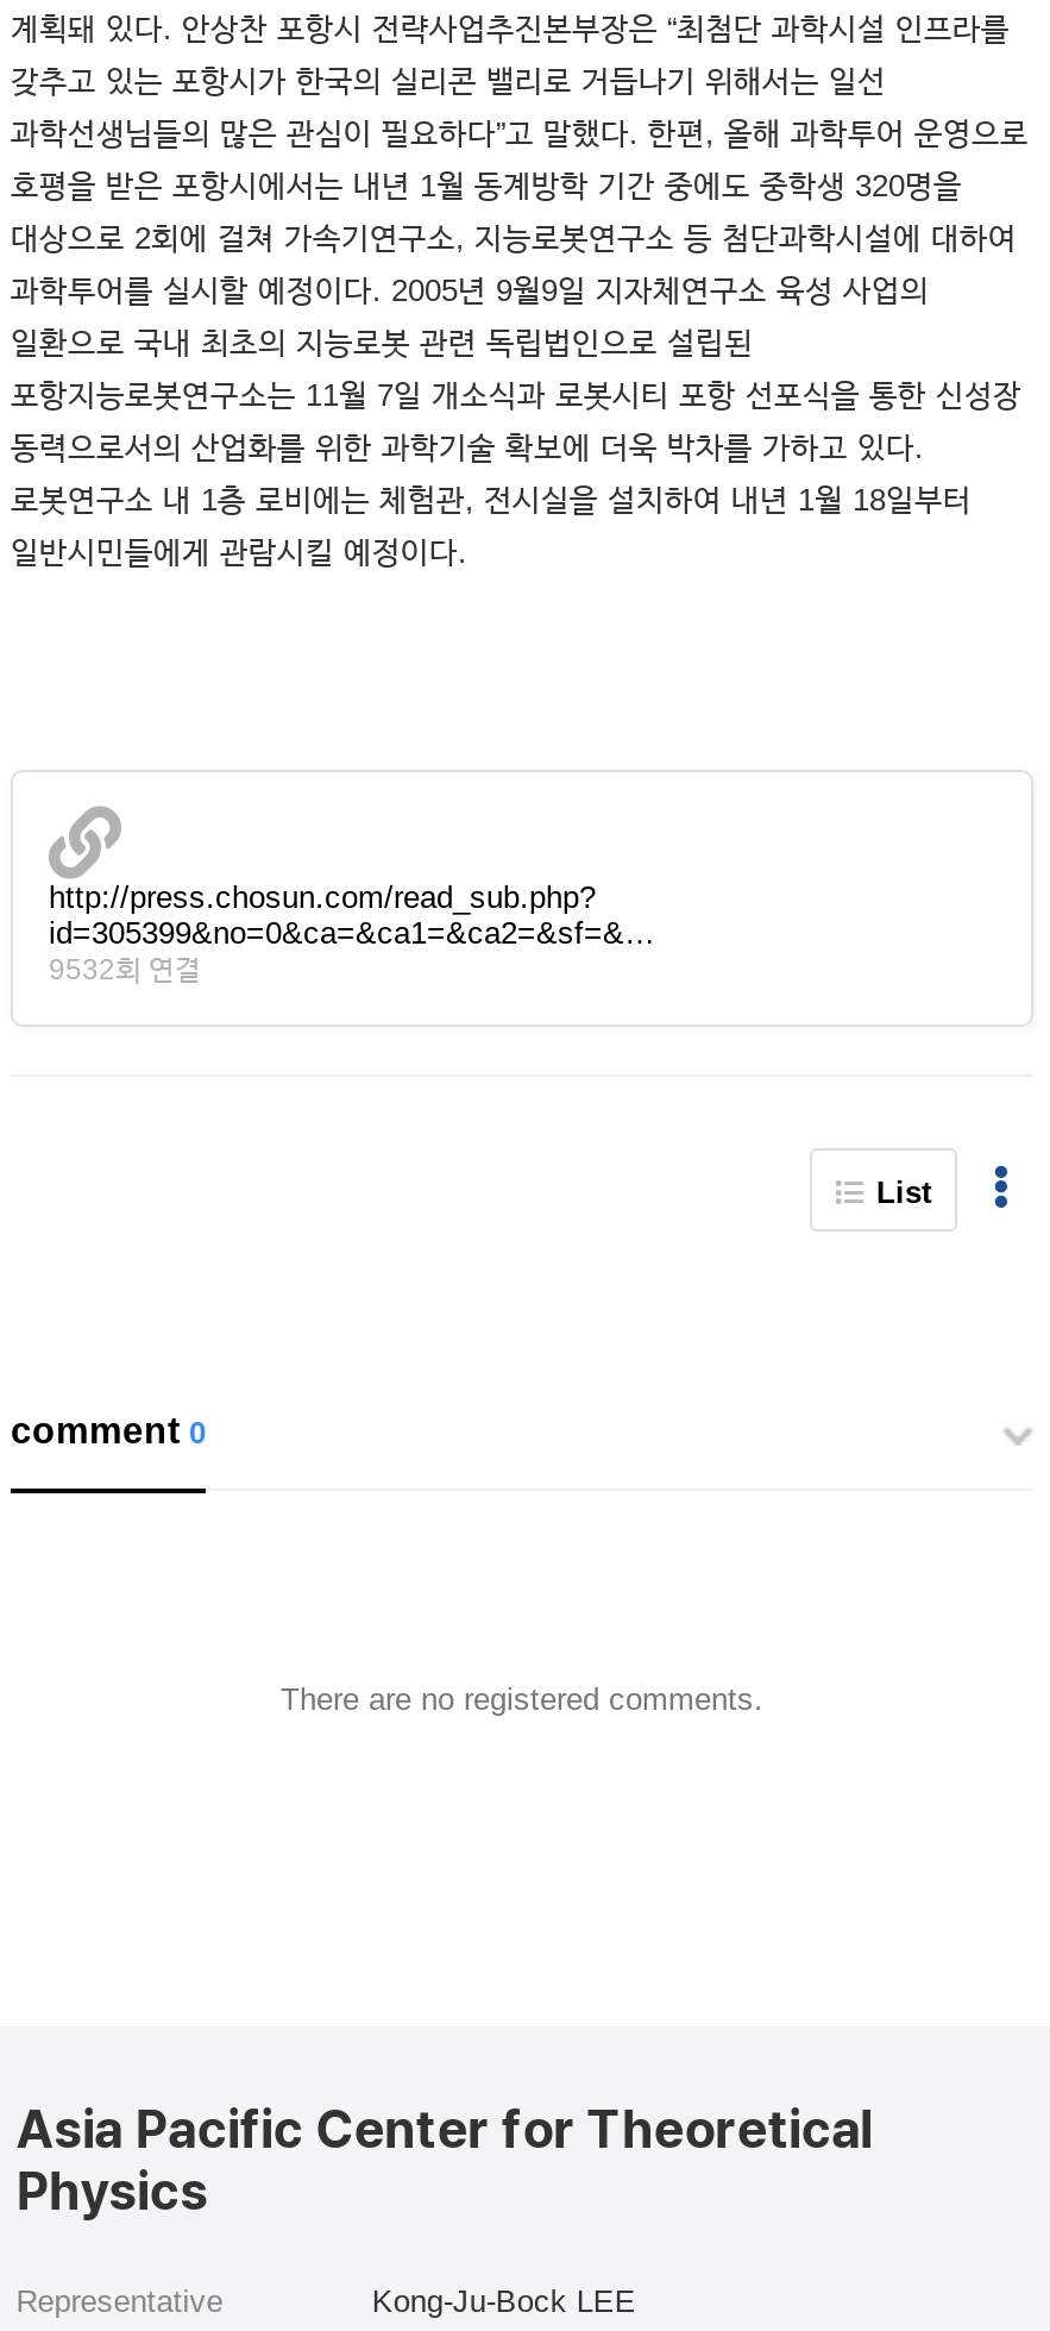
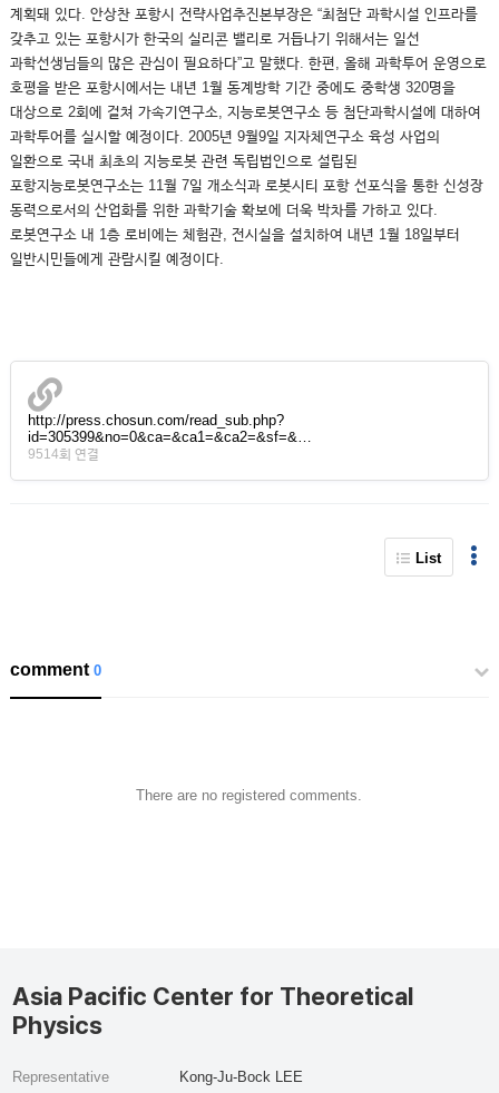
[49,953,201,986] 9532회 연결 -> [28,446,99,462] 9514회 연결

